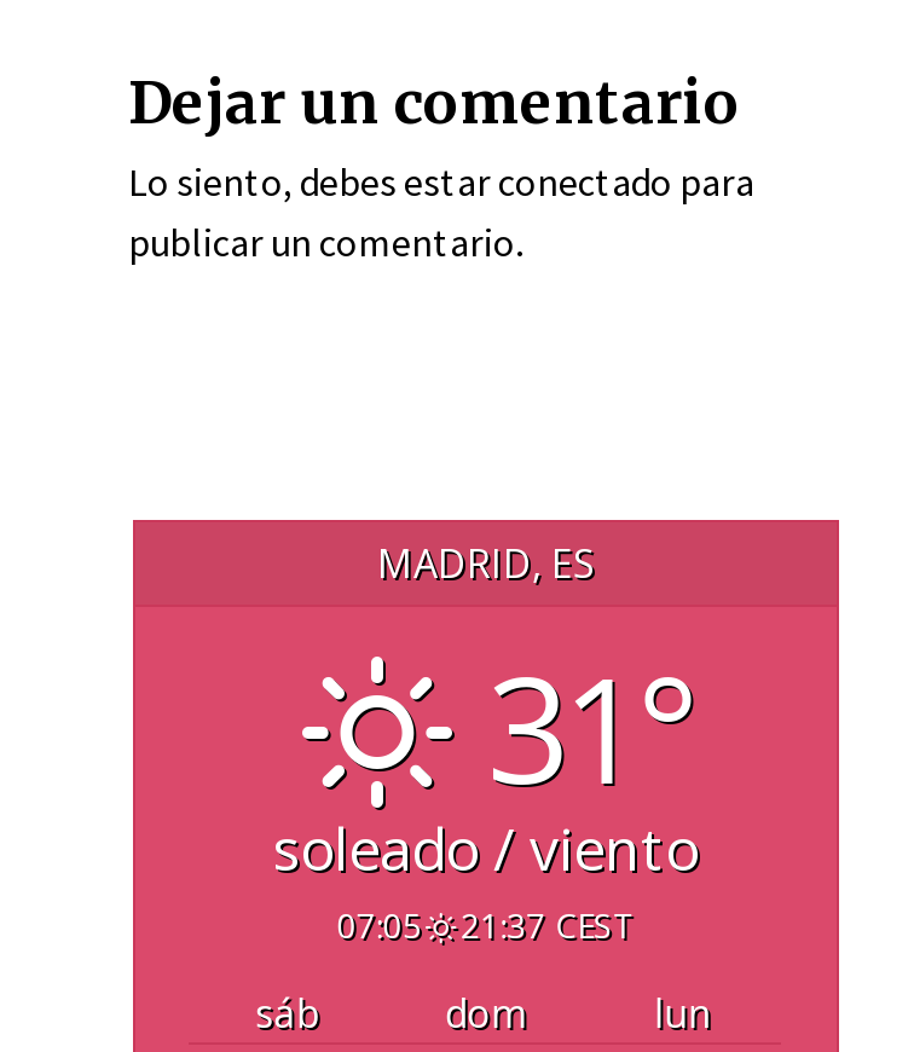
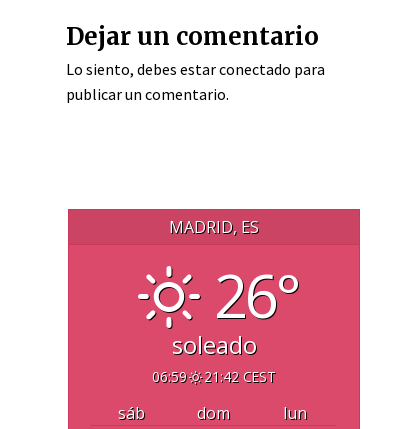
[273,630,699,948] 31° | soleado / viento | 07:05 | 21:37 CEST -> [152,254,298,385] 26° | soleado | 06:59 | 21:42 CEST

